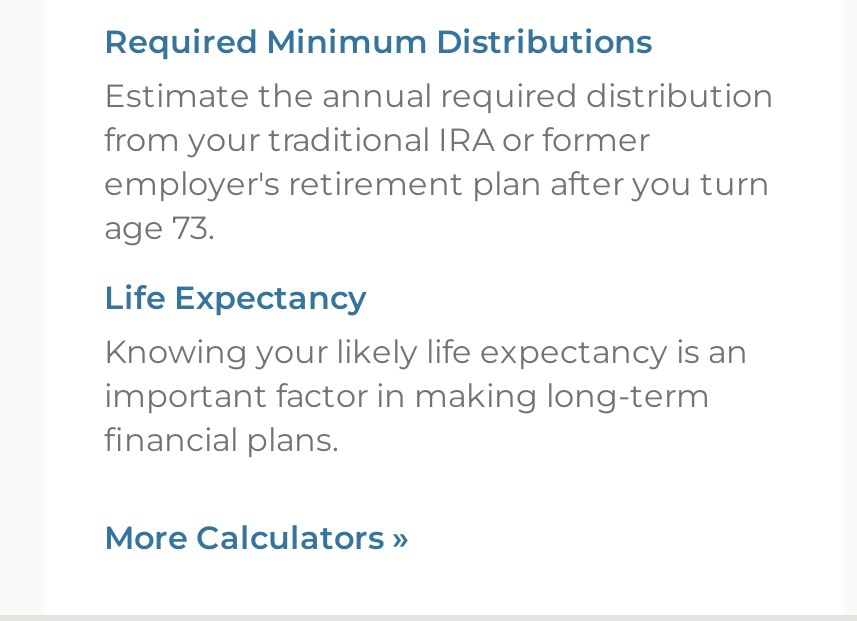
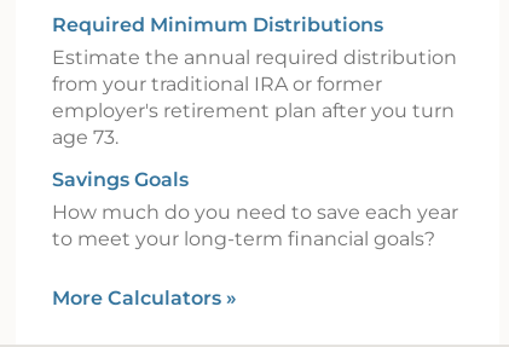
[104,279,748,459] Life Expectancy | Knowing your likely life expectancy is an | important factor in making long-term | financial plans. -> [52,168,458,251] Savings Goals | How much do you need to save each year | to meet your long-term financial goals?

